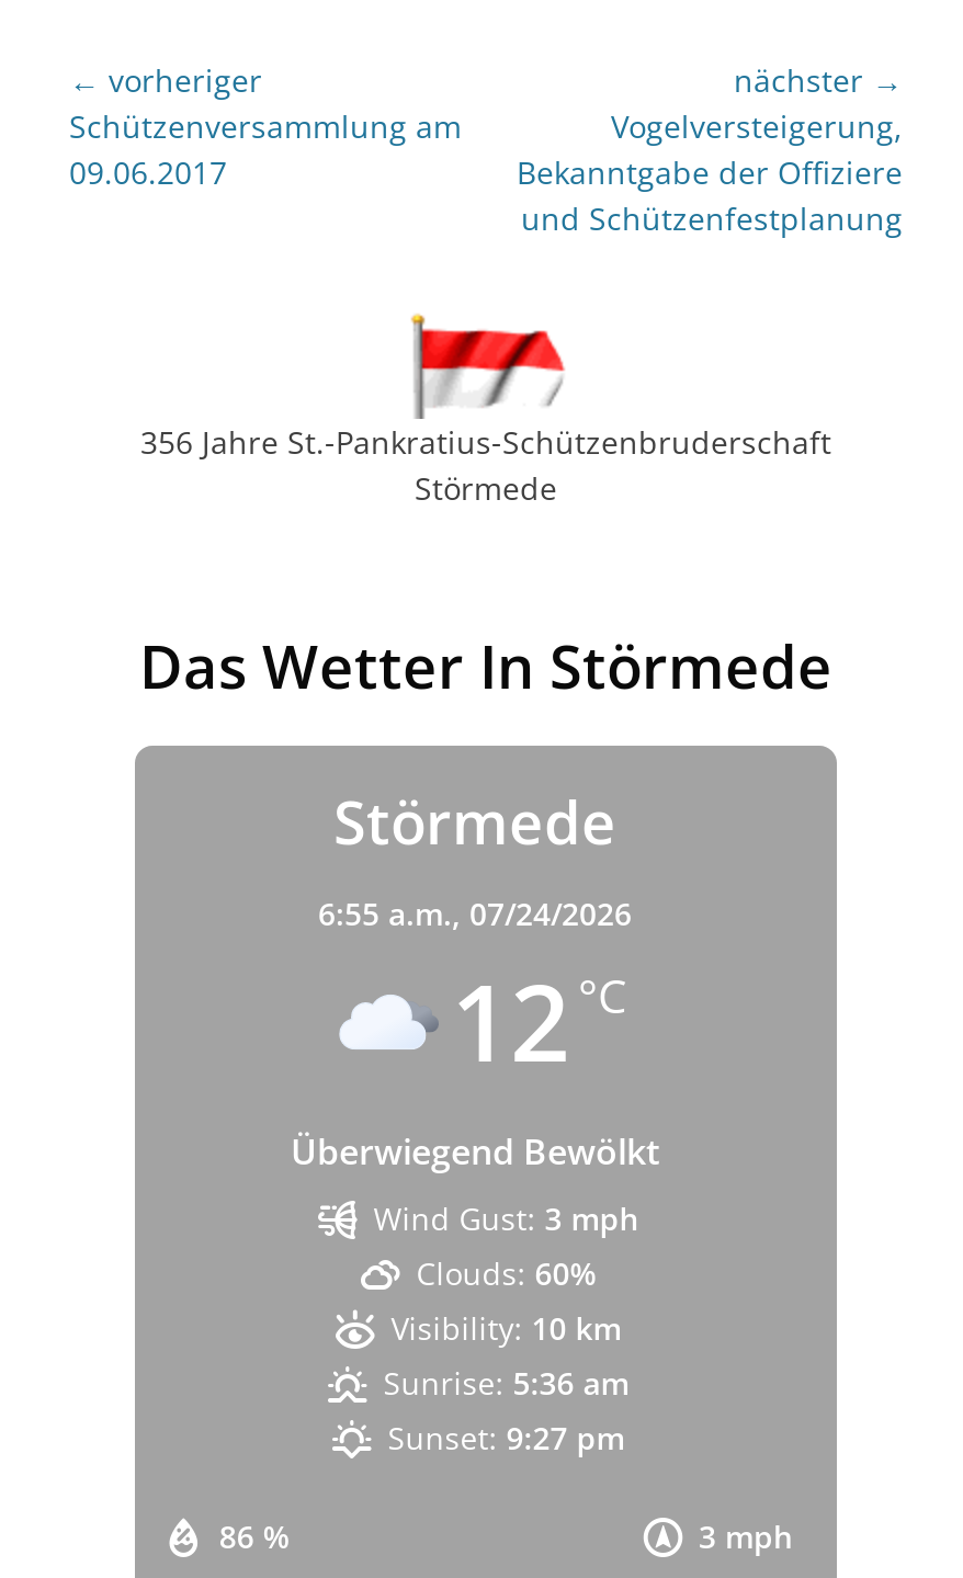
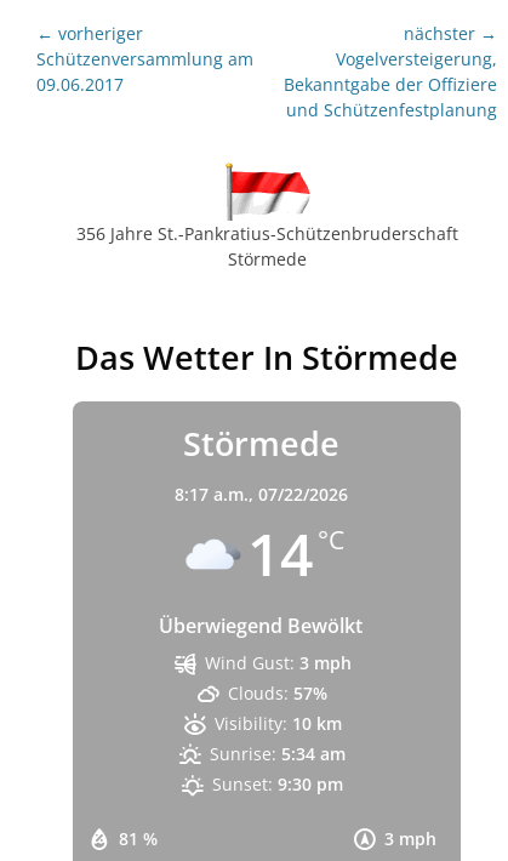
[318,893,632,934] 6:55 a.m., 07/24/2026 -> [174,483,347,506] 8:17 a.m., 07/22/2026
[451,950,626,1092] 12 °C -> [247,514,344,593] 14 °C
[416,1252,596,1294] Clouds: 60% -> [228,682,328,705] Clouds: 57%
[383,1362,629,1404] Sunrise: 5:36 am -> [210,742,346,765] Sunrise: 5:34 am
[388,1417,625,1458] Sunset: 9:27 pm -> [212,772,343,796] Sunset: 9:30 pm
[219,1515,289,1557] 86 % -> [119,827,158,850] 81 %

